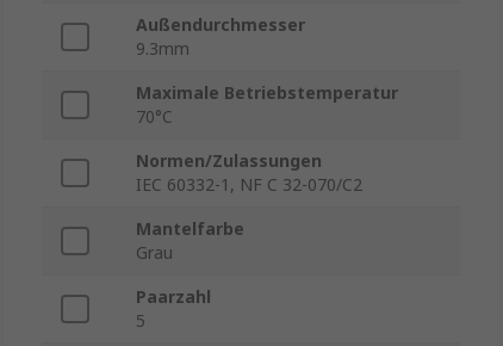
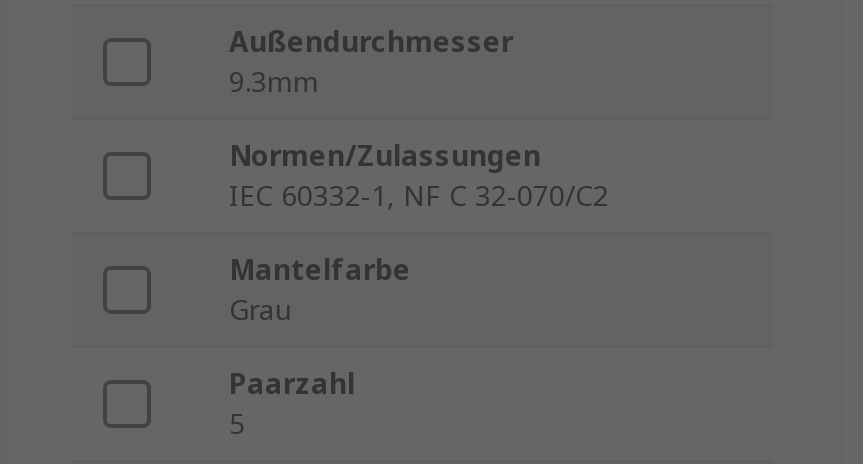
[136,82,398,128] Maximale Betriebstemperatur | 70°C -> none

